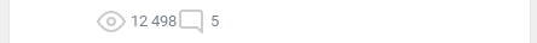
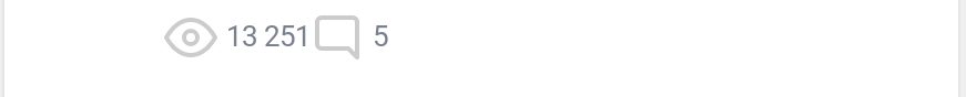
[131,12,219,30] 12 498 5 -> [226,19,388,52] 13 251 5

